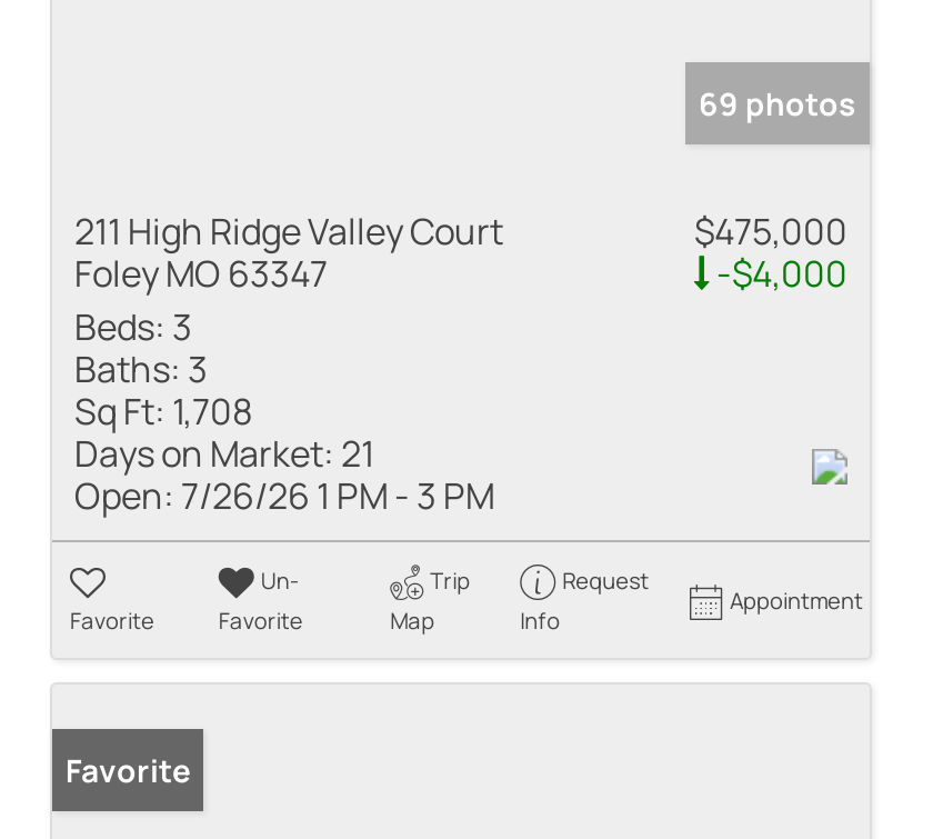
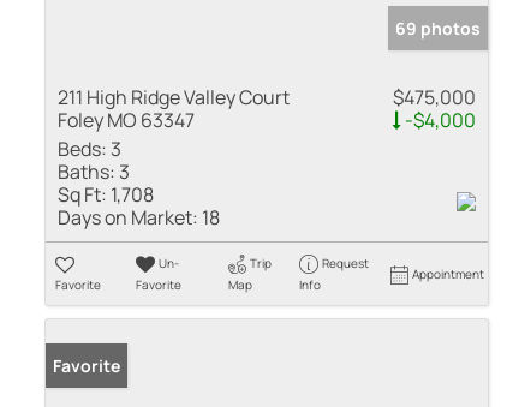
[74,428,494,519] Days on Market: 21 | Open: 7/26/26 1 PM - 3 PM -> [58,204,220,230] Days on Market: 18

